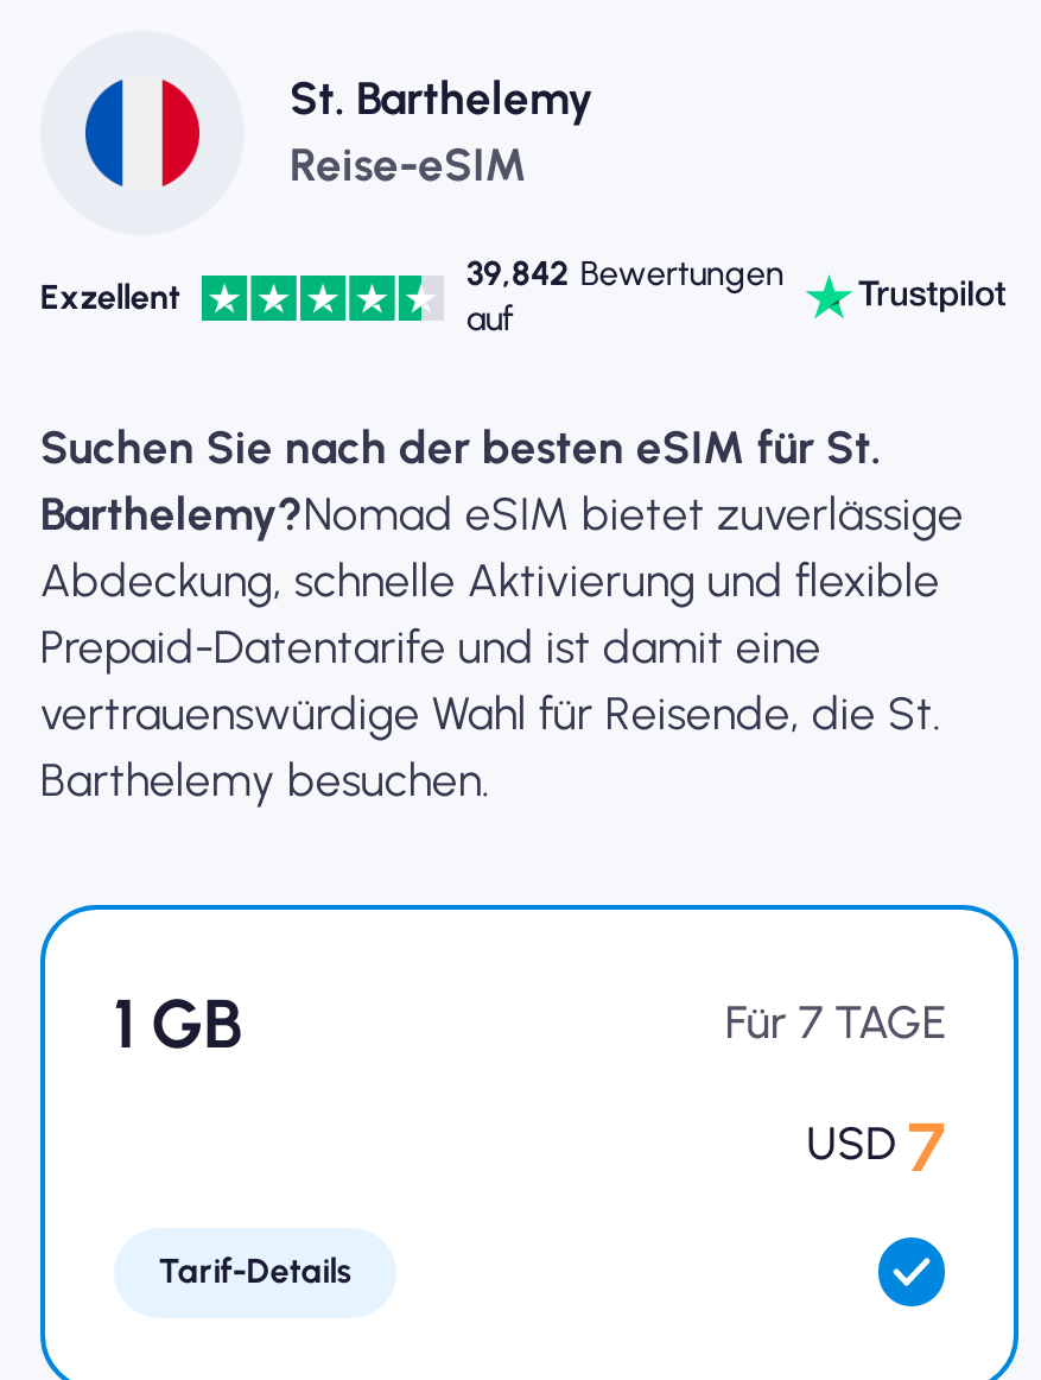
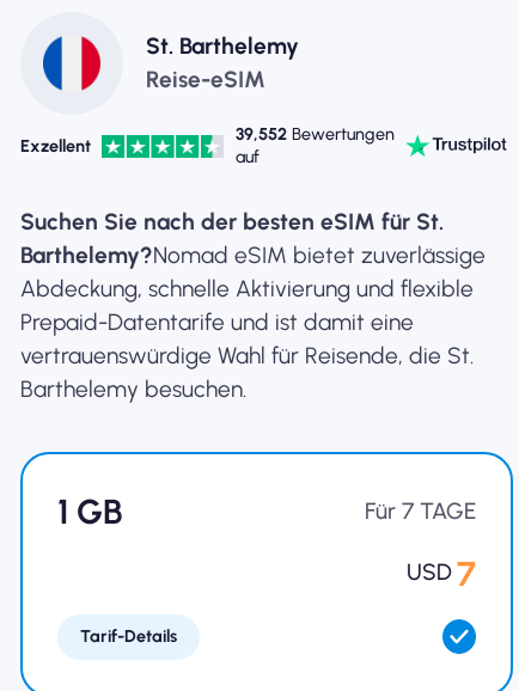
[466,252,784,295] 39,842 Bewertungen -> [235,123,395,145] 39,552 Bewertungen

